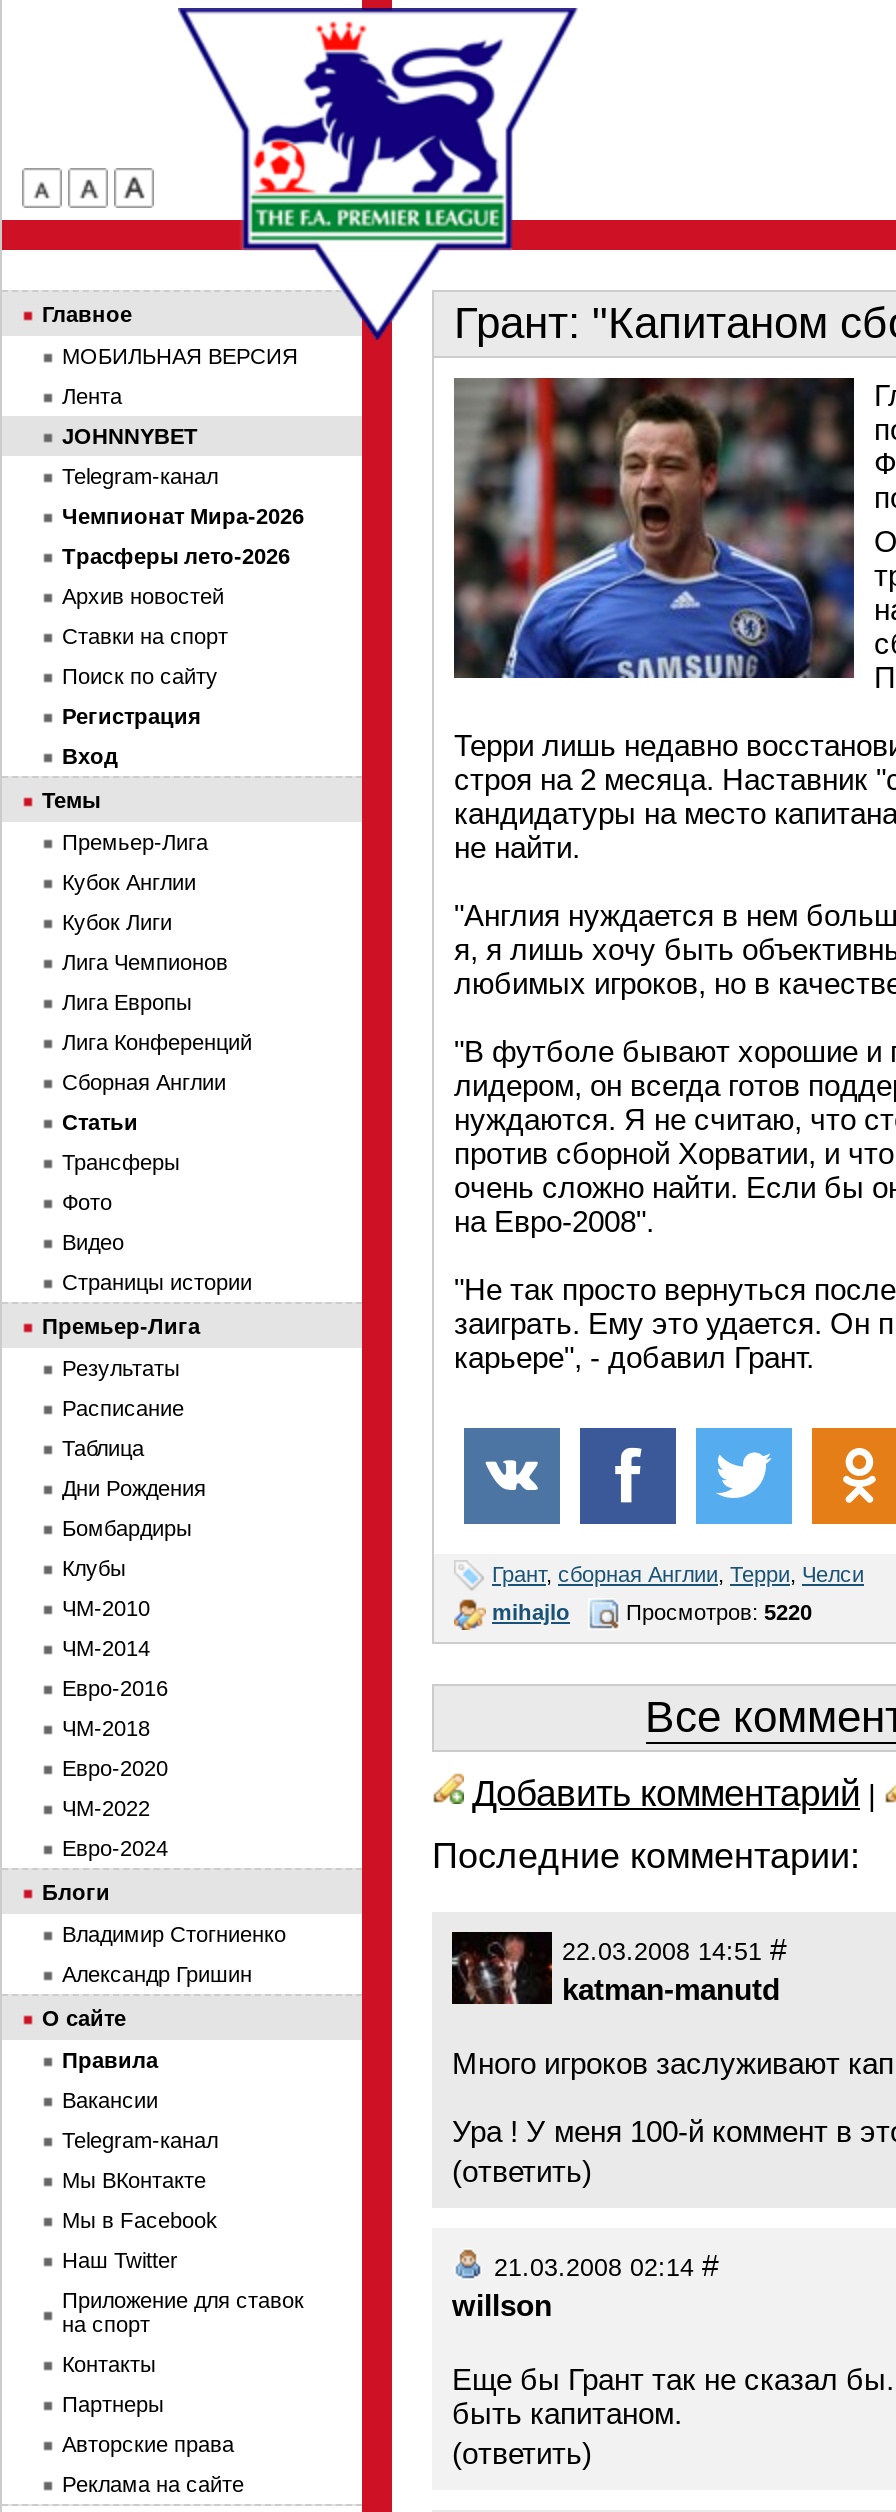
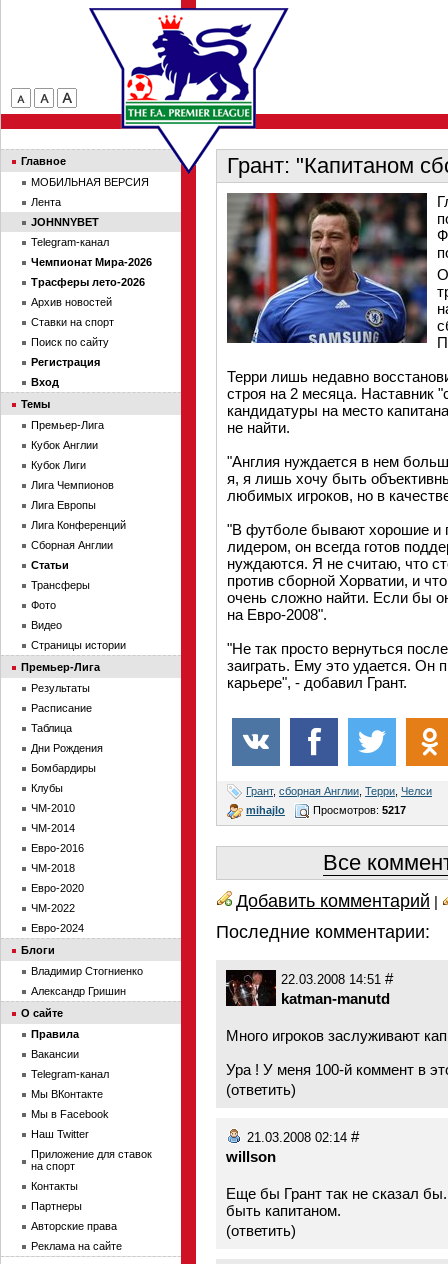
[620,1600,812,1624] Просмотров: 5220 -> [310,804,406,816] Просмотров: 5217

